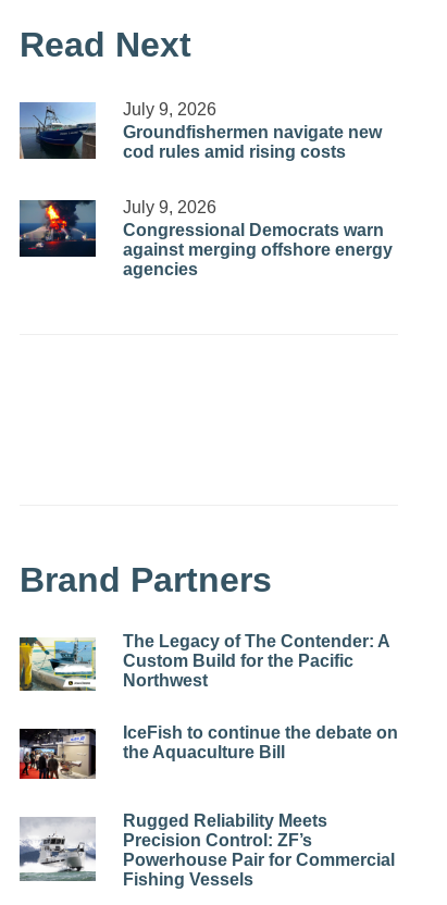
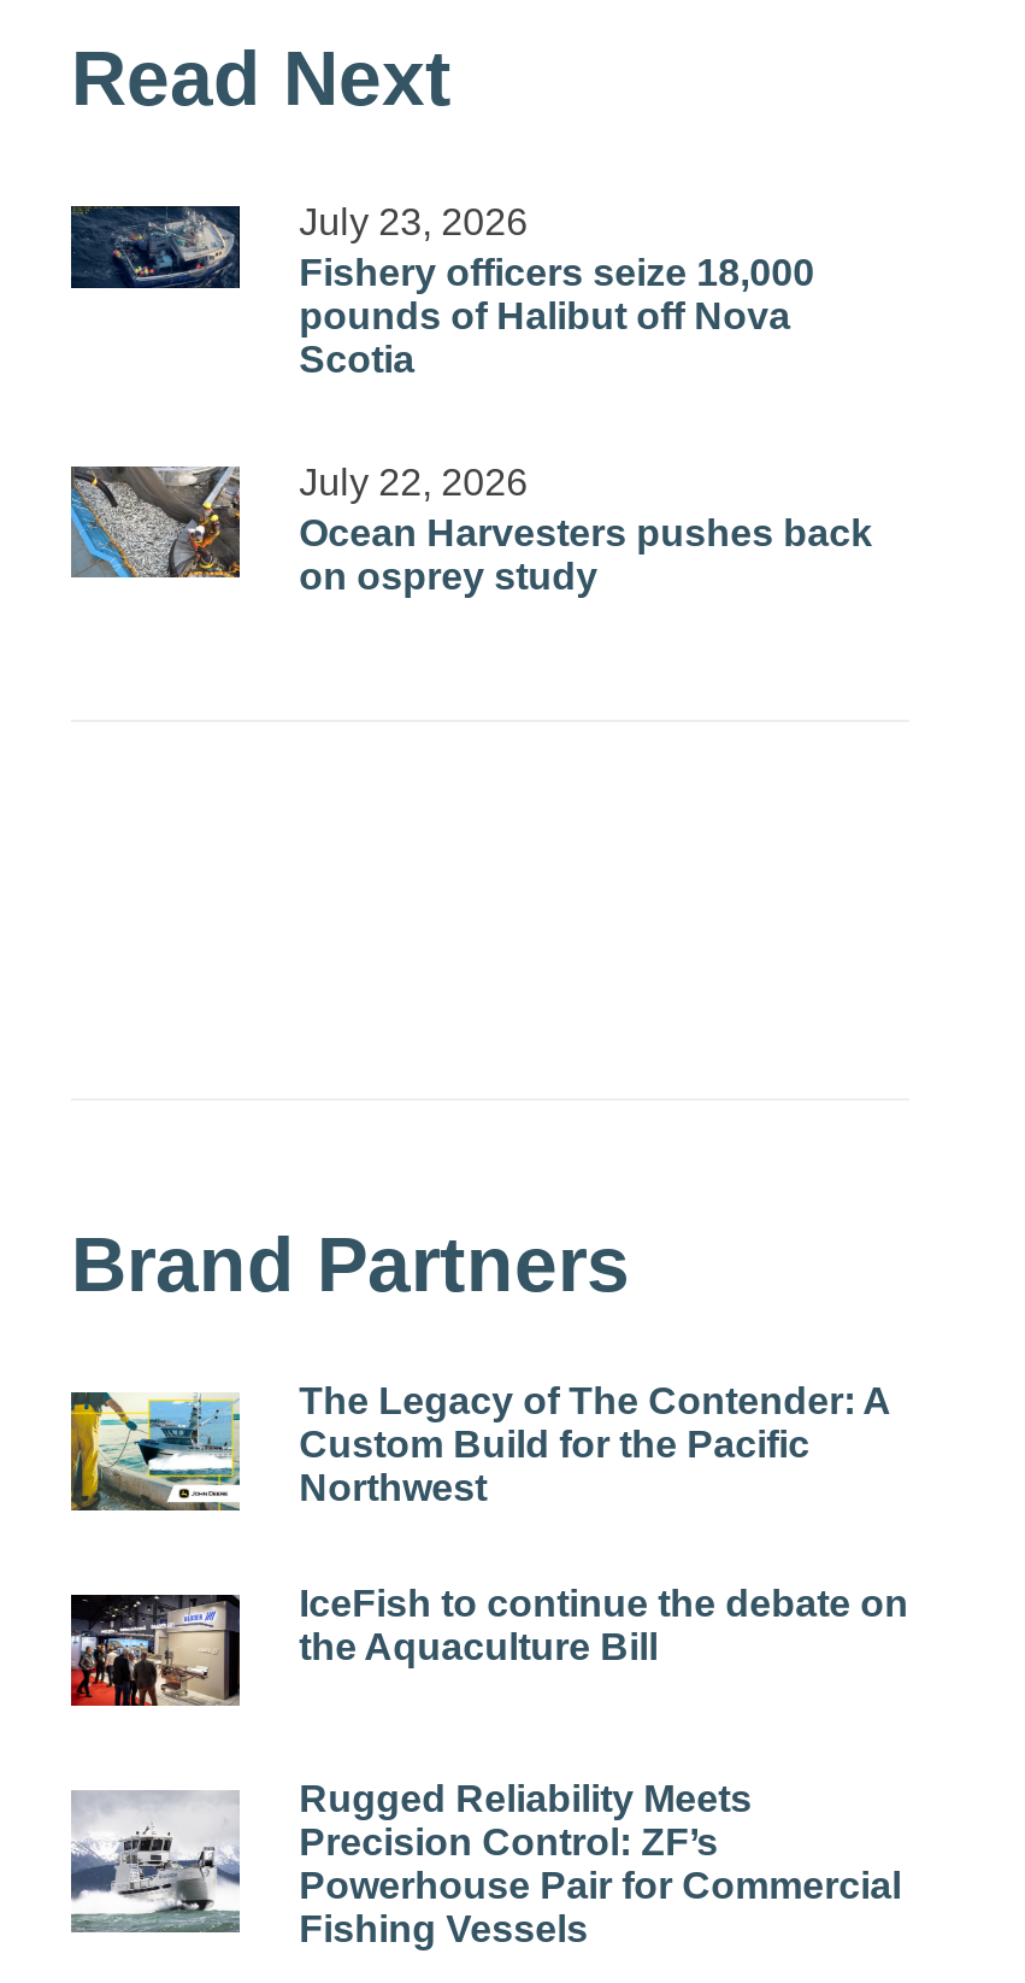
[18,100,381,161] [image] | July 9, 2026 | Groundfishermen navigate new | cod rules amid rising costs -> [69,201,814,380] [image] | July 23, 2026 | Fishery officers seize 18,000 | pounds of Halibut off Nova | Scotia
[18,198,392,278] [image] | July 9, 2026 | Congressional Democrats warn | against merging offshore energy | agencies -> [69,423,872,597] [image] | July 22, 2026 | Ocean Harvesters pushes back | on osprey study

